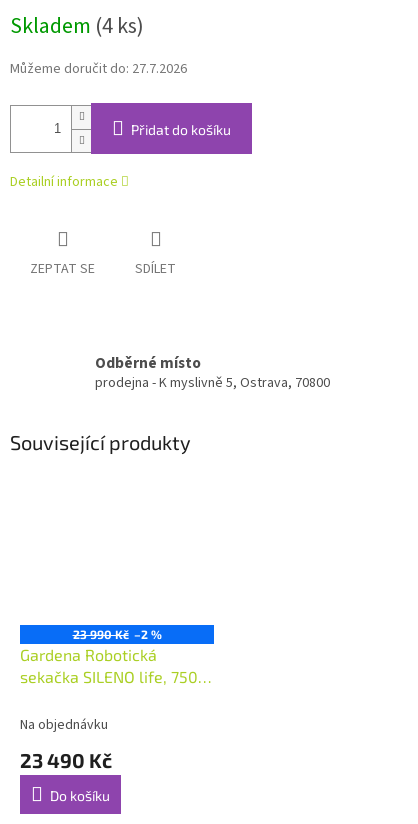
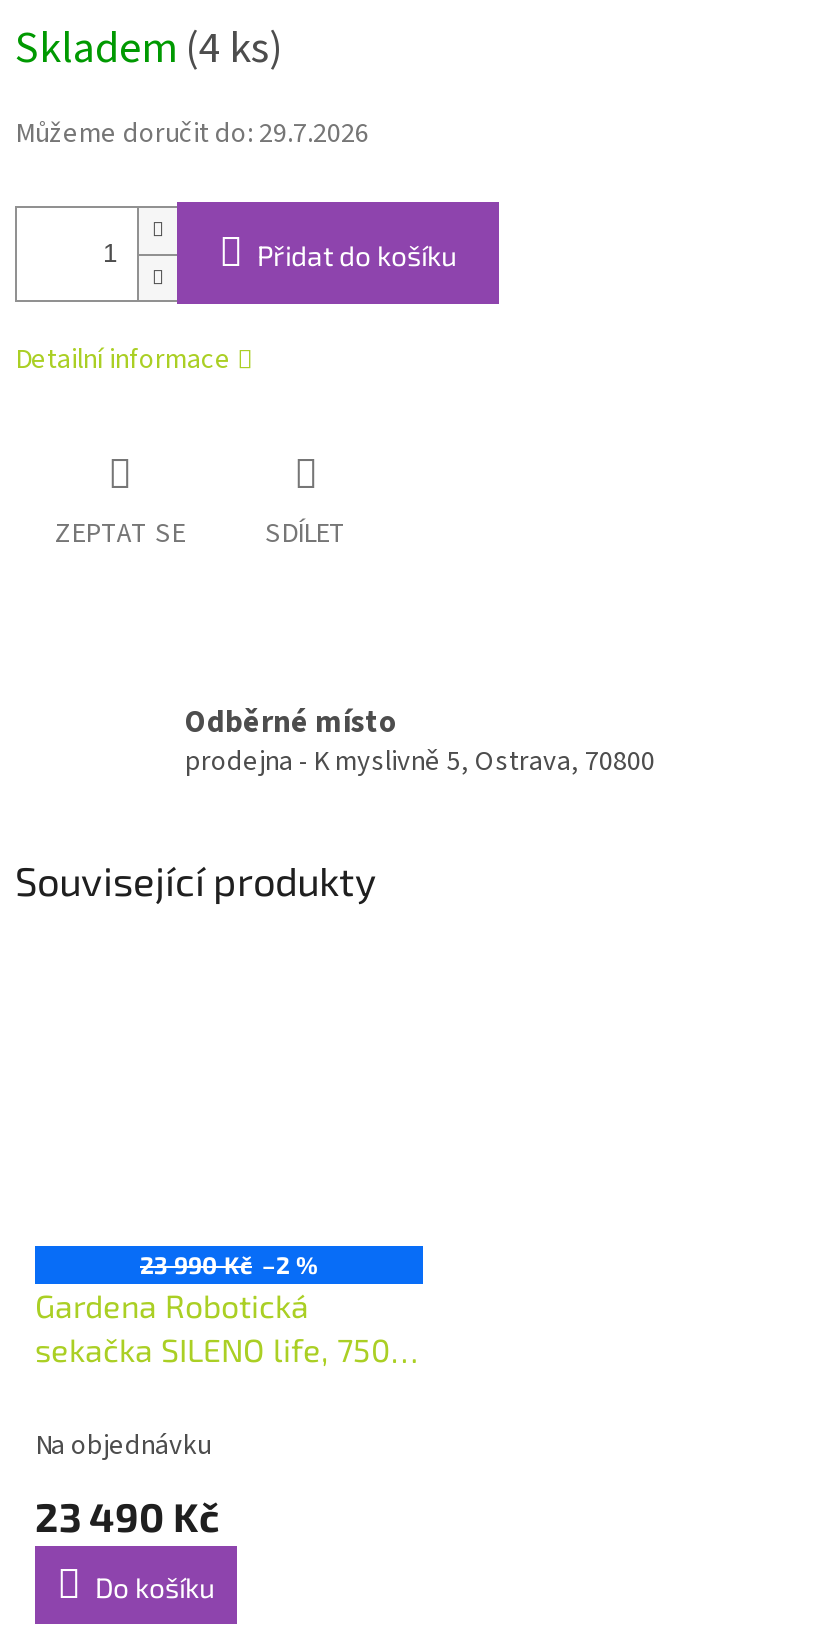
[10,59,187,79] Můžeme doručit do: 27.7.2026 -> [15,114,369,154] Můžeme doručit do: 29.7.2026

